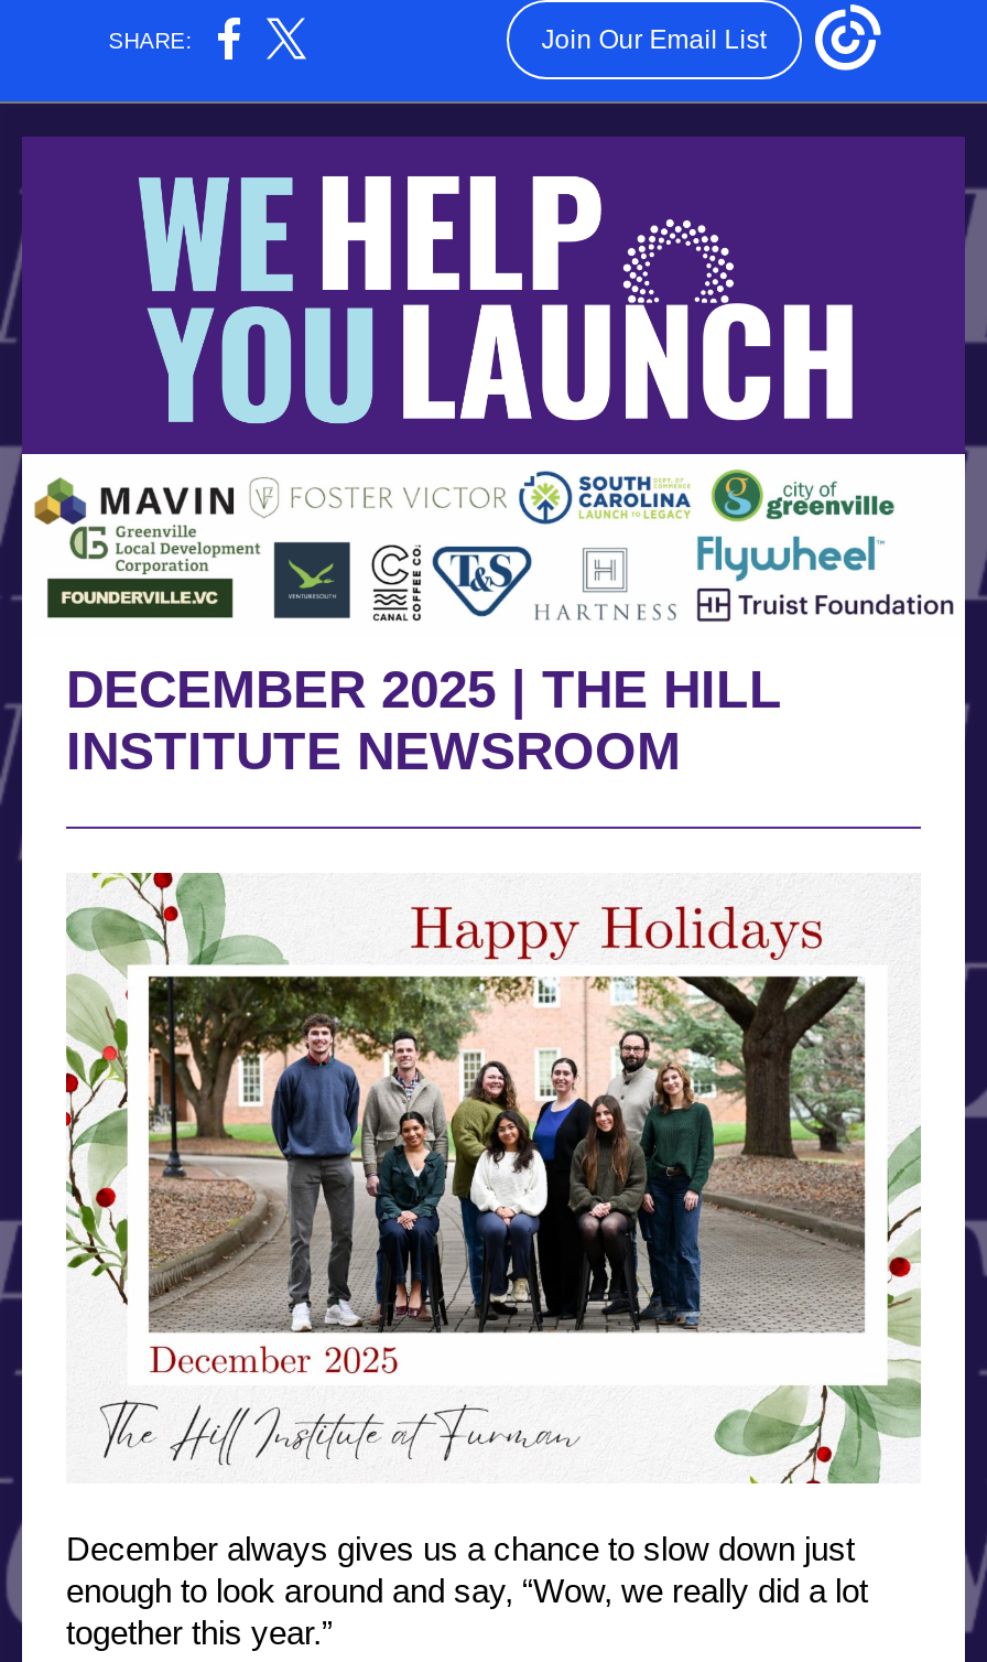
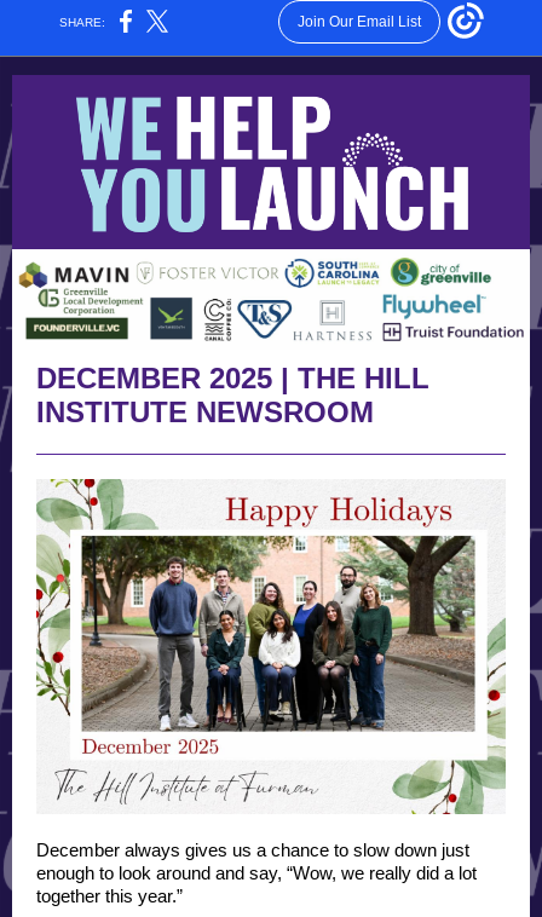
[621,218,736,304] [image] -> [342,121,403,166] [image]

